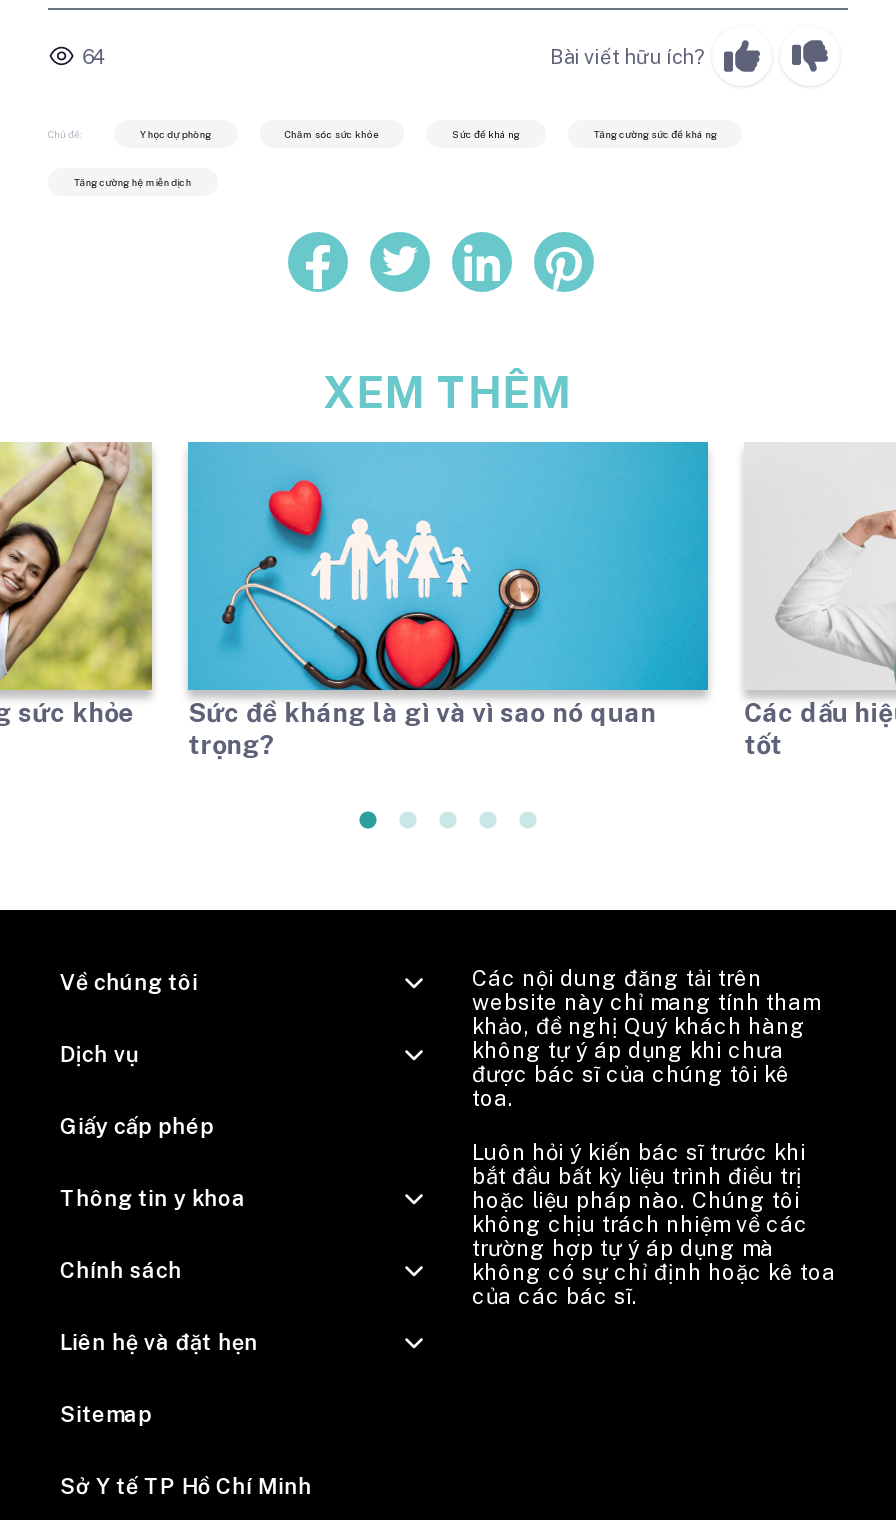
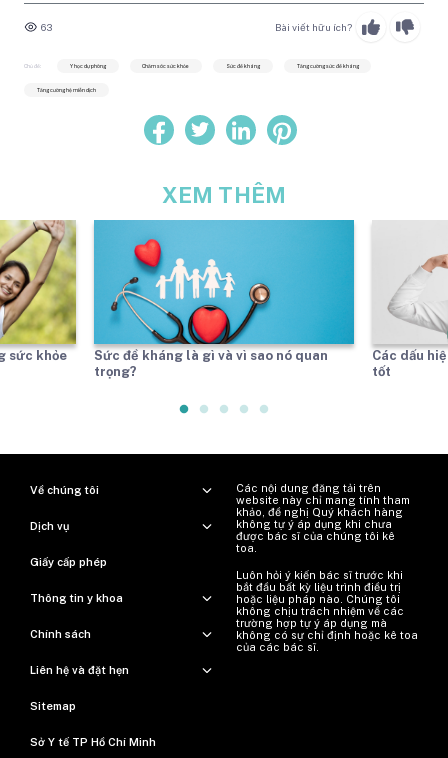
[82,44,104,68] 64 -> [41,21,52,33] 63

